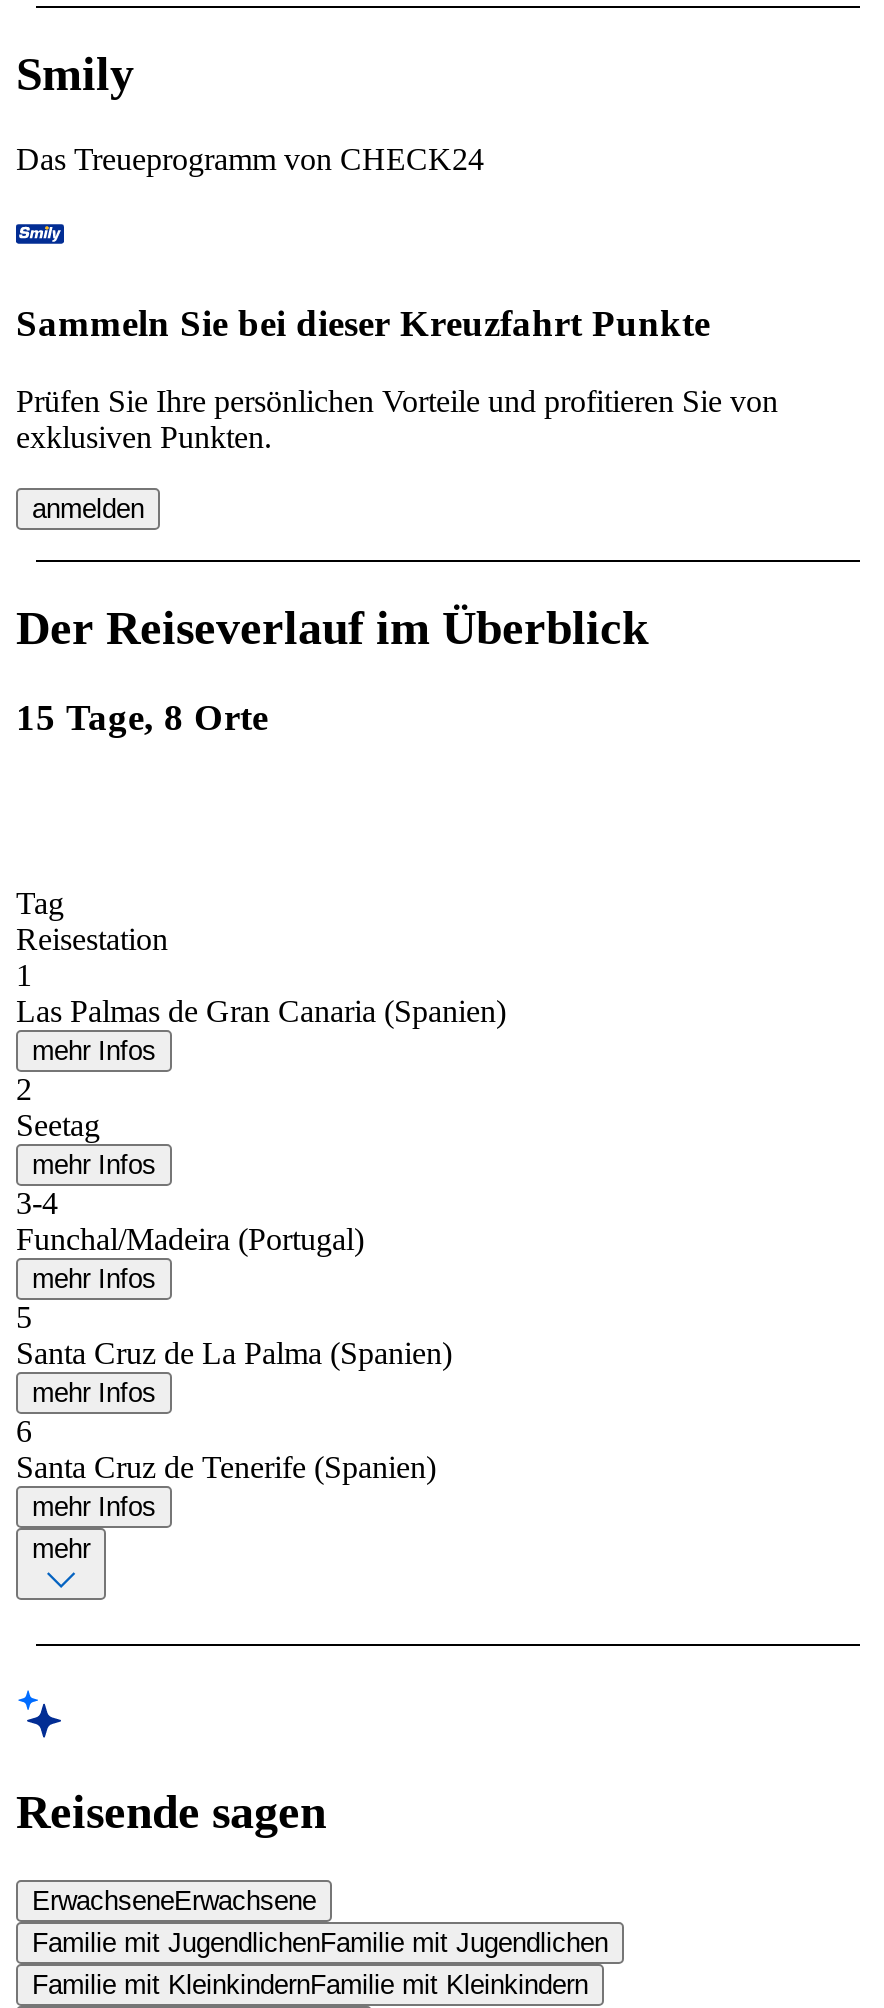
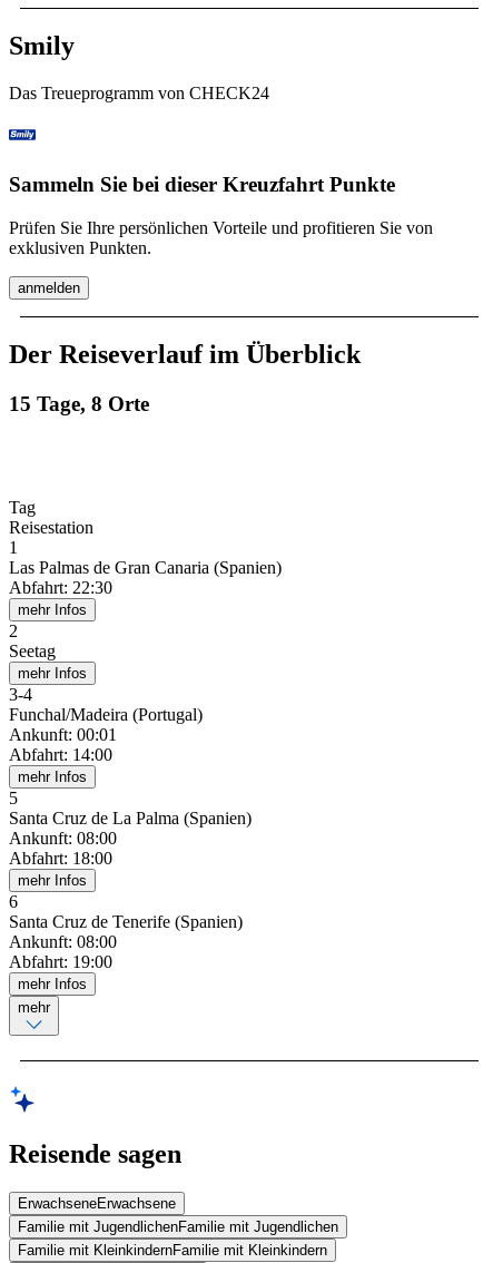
none -> [9,578,112,597] Abfahrt: 22:30
none -> [9,725,117,764] Ankunft: 00:01 | Abfahrt: 14:00
none -> [9,828,117,867] Ankunft: 08:00 | Abfahrt: 18:00
none -> [9,932,117,971] Ankunft: 08:00 | Abfahrt: 19:00

